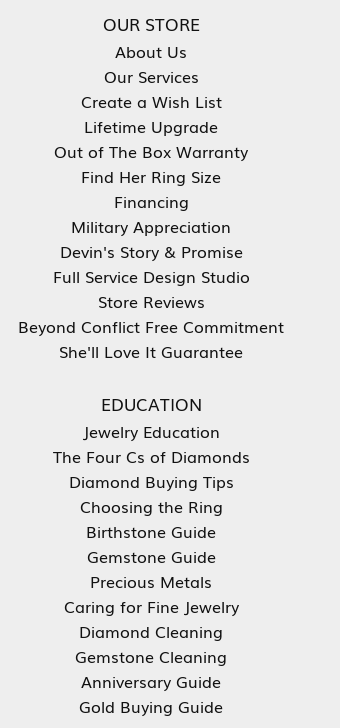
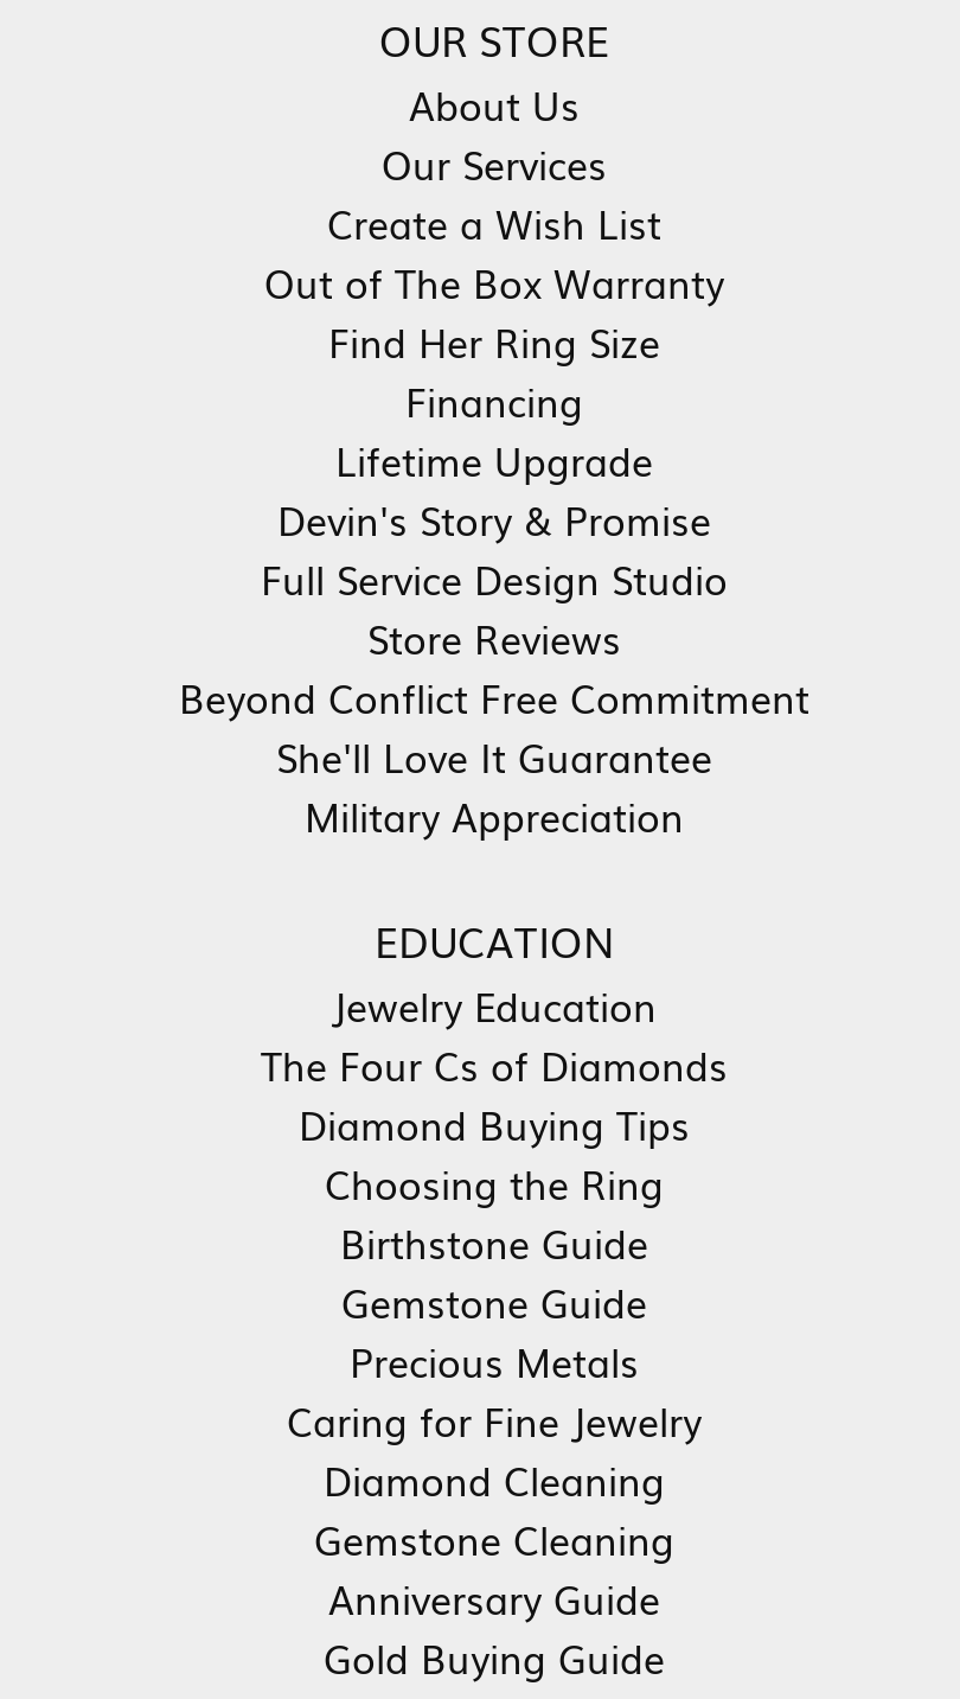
moved [84,114,218,138] -> [335,432,653,489]: Lifetime Upgrade
moved [54,139,248,213] -> [264,254,724,430]: Out of The Box Warranty | Find Her Ring Size | Financing
moved [71,214,231,238] -> [305,788,684,845]: Military Appreciation
moved [18,239,284,363] -> [179,491,809,785]: Devin's Story & Promise | Full Service Design Studio | Store Reviews | Beyond Conflict Free Commitment | She'll Love It Guarantee

